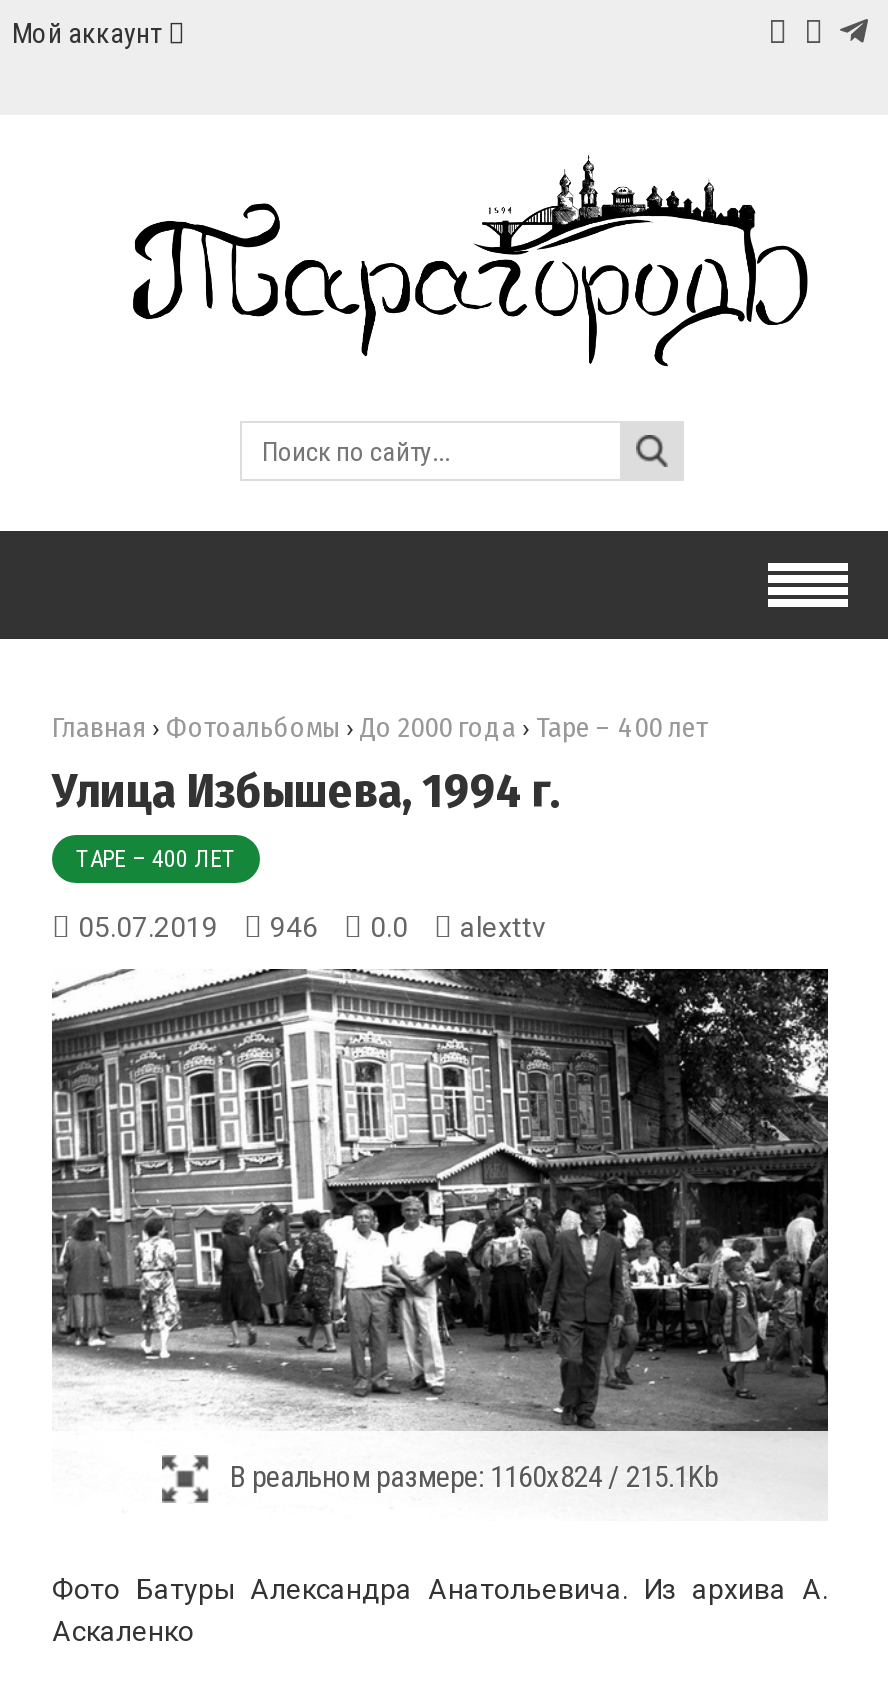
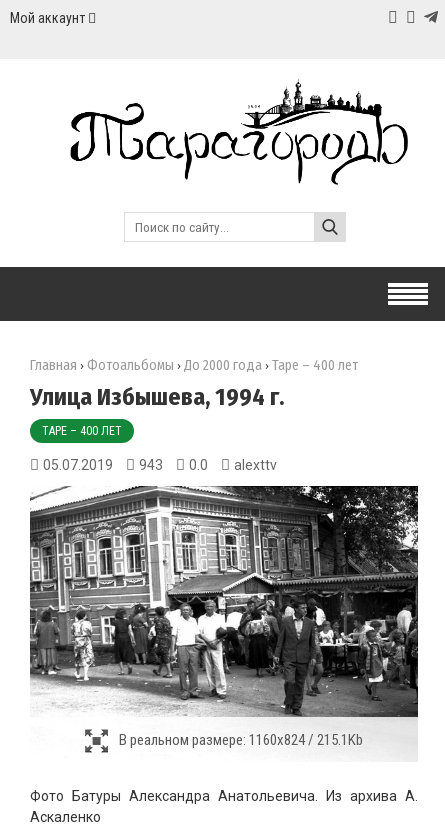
[78,911,546,943] 05.07.2019 946 0.0 alexttv -> [43,457,277,473] 05.07.2019 943 0.0 alexttv

